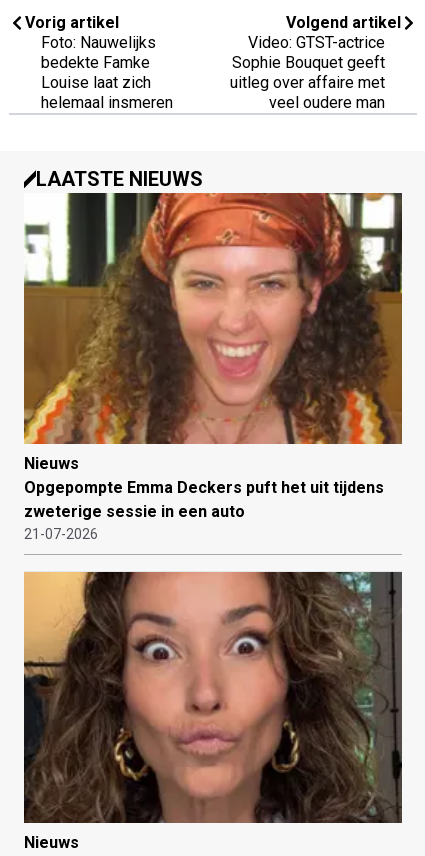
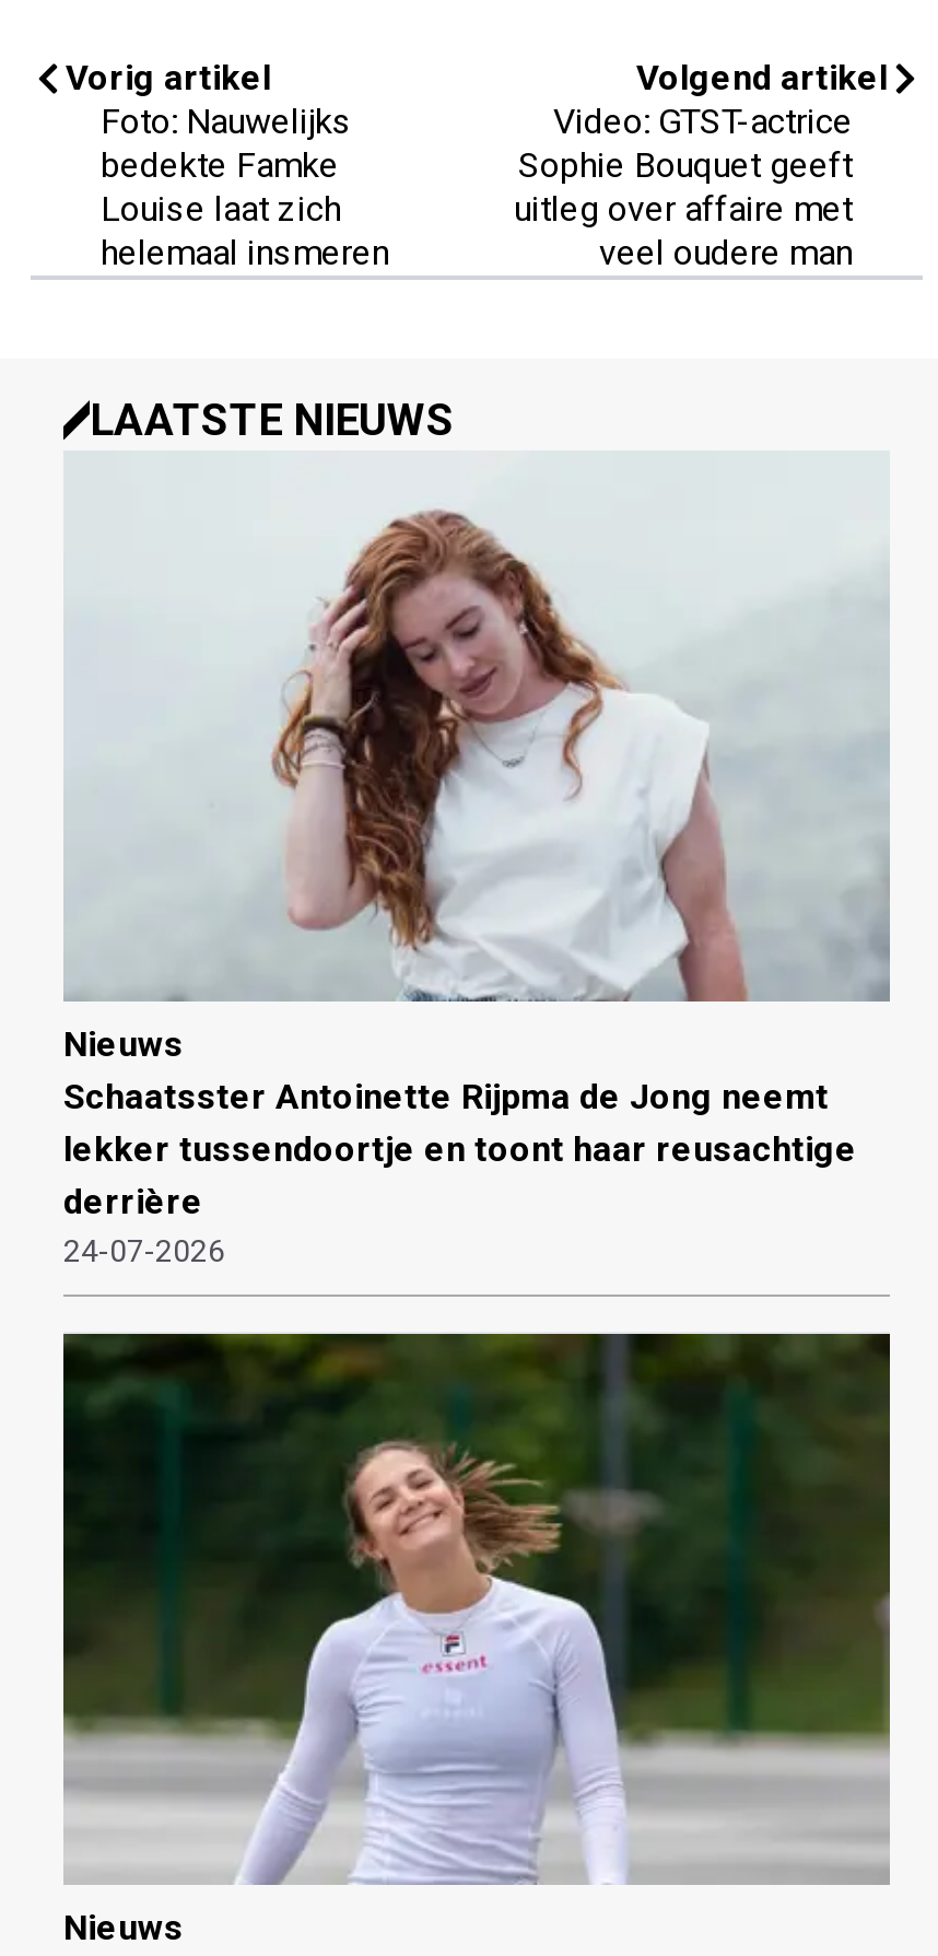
[23,192,403,542] [image] | Opgepompte Emma Deckers puft het uit tijdens | zweterige sessie in een auto | 21-07-2026 -> [63,452,890,1268] [image] | Schaatsster Antoinette Rijpma de Jong neemt | lekker tussendoortje en toont haar reusachtige | derrière | 24-07-2026
[23,571,403,824] [image] -> [61,1331,890,1886] [image]

